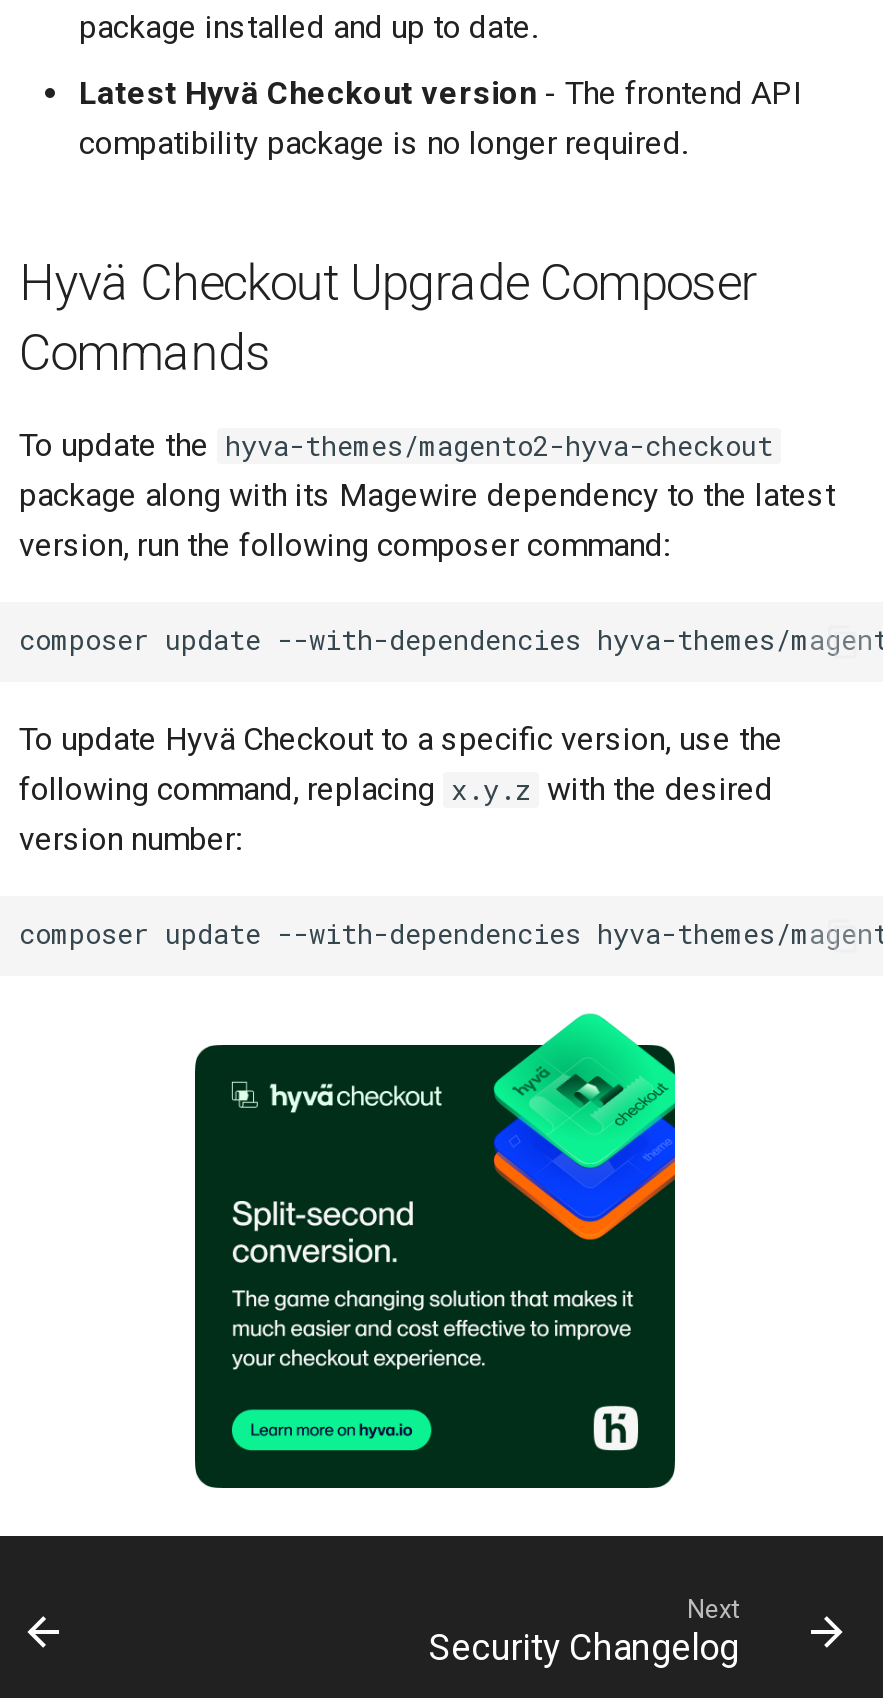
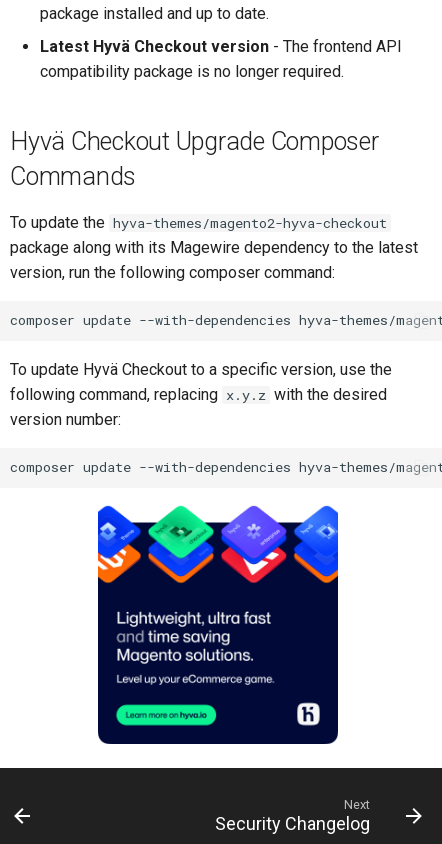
[193,1012,677,1486] [image] -> [97,505,339,743] [image]

